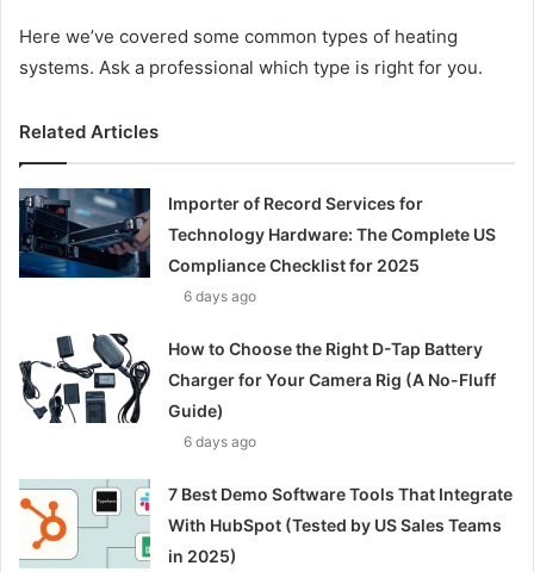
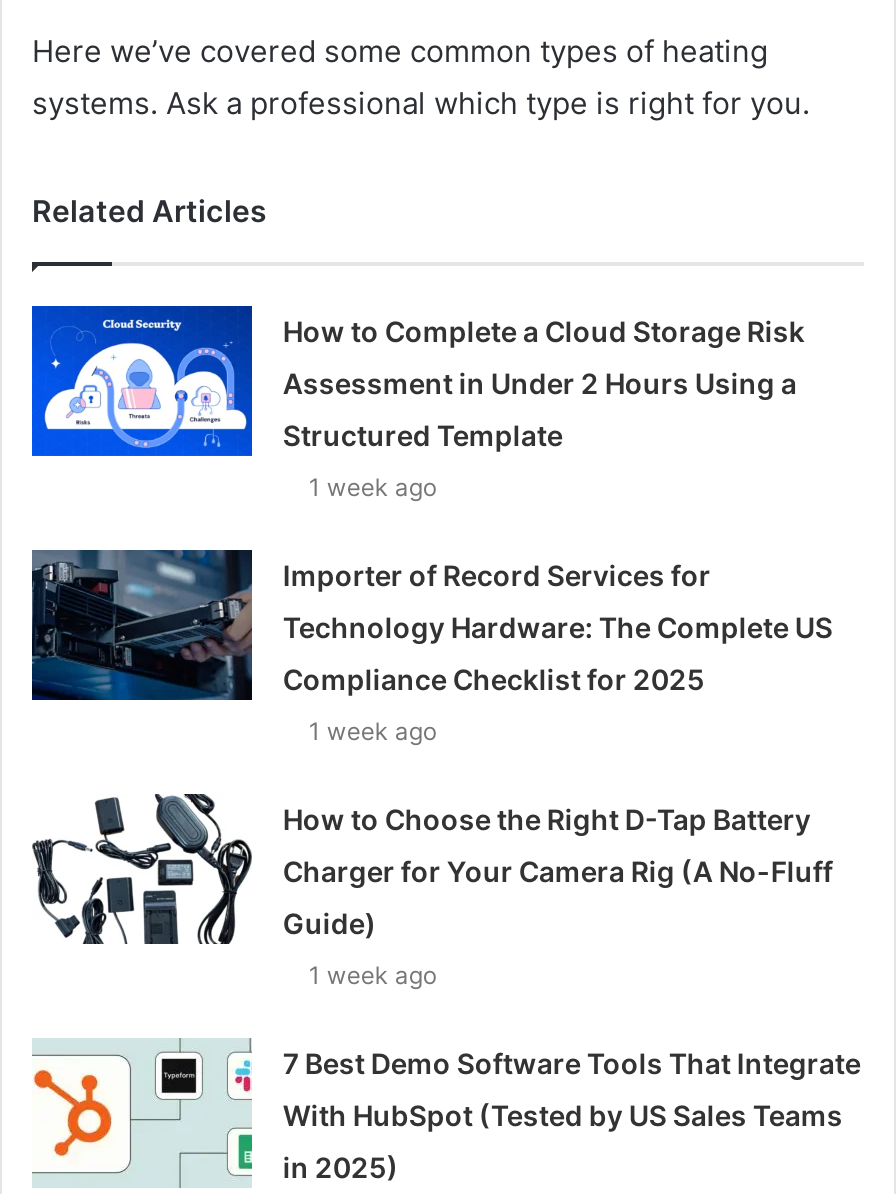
none -> [30,304,805,502] [image] | How to Complete a Cloud Storage Risk | Assessment in Under 2 Hours Using a | Structured Template | 1 week ago
[184,287,257,305] 6 days ago -> [309,716,437,746] 1 week ago
[184,432,257,450] 6 days ago -> [309,960,437,990] 1 week ago

